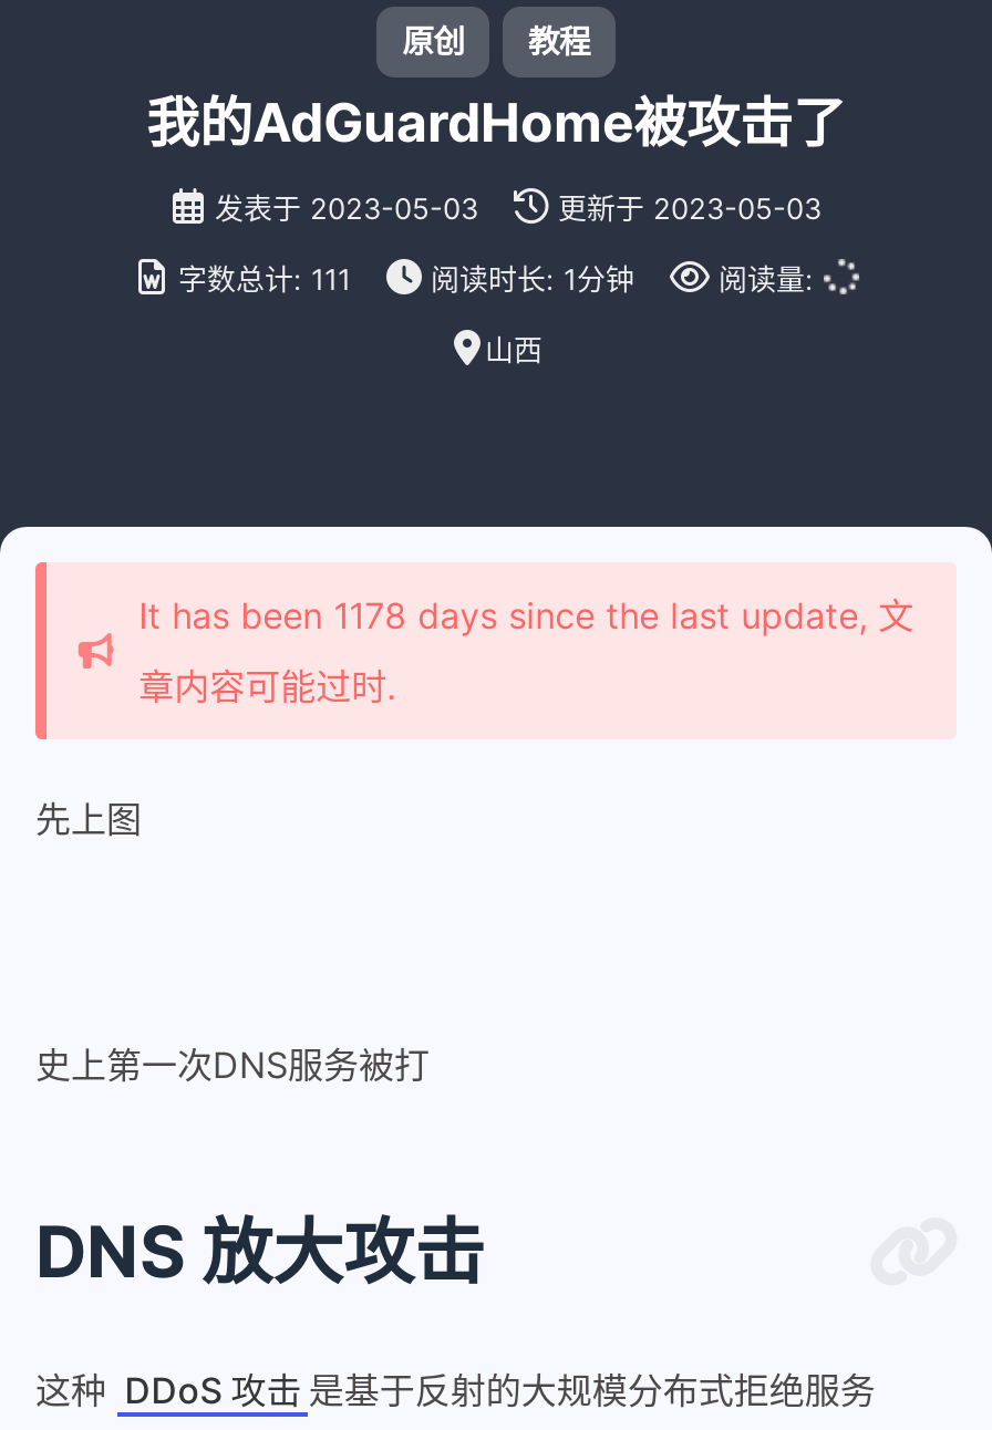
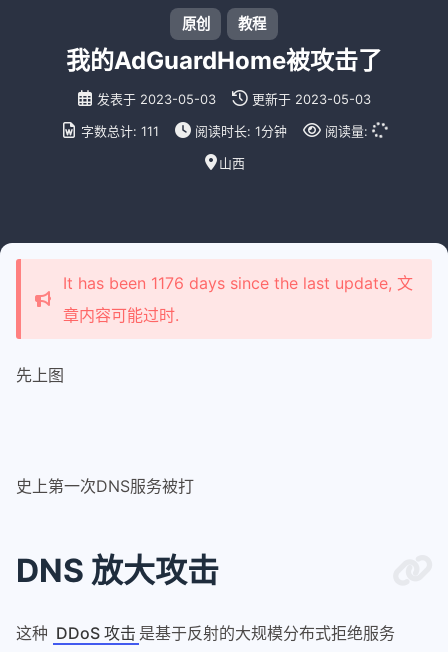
[139,593,914,638] It has been 1178 days since the last update, 文 -> [63,273,413,293] It has been 1176 days since the last update, 文

